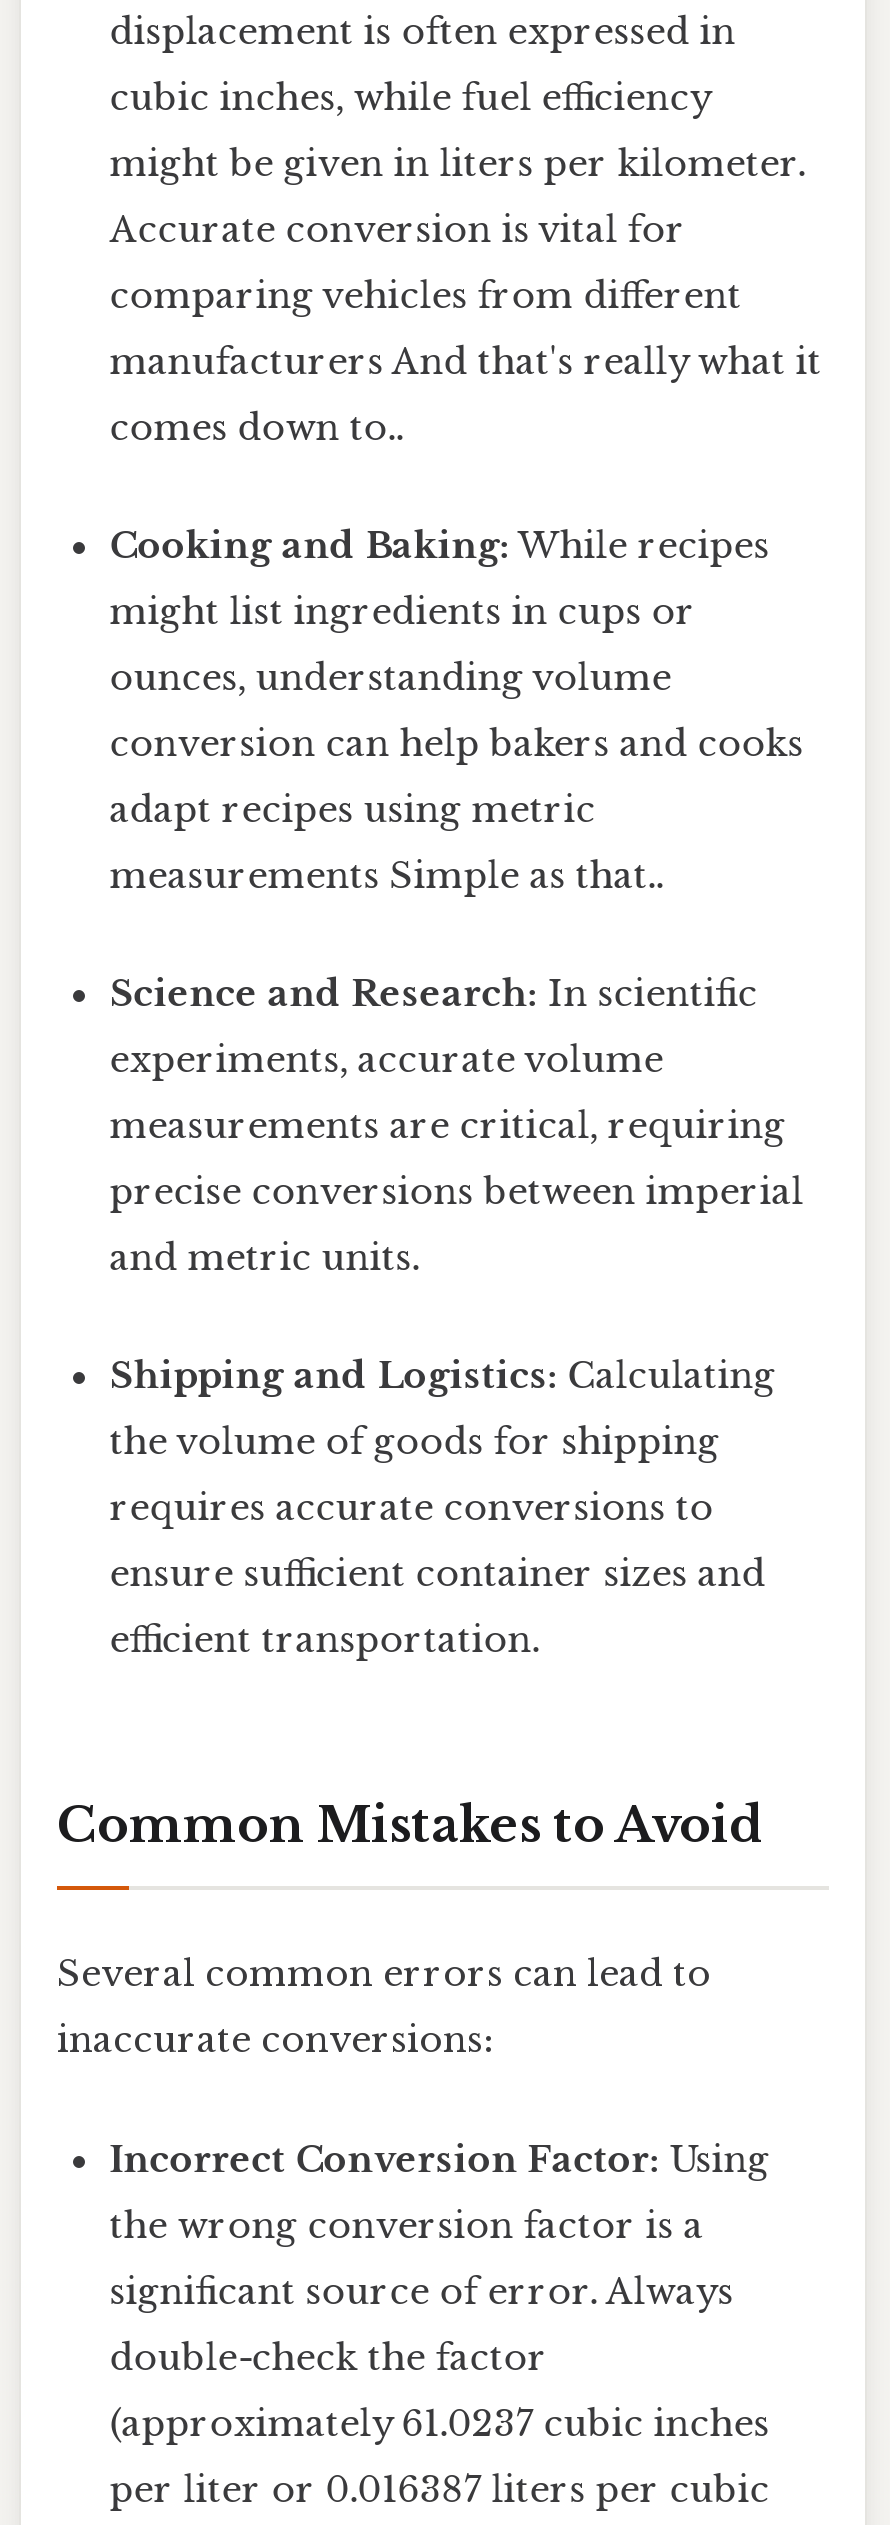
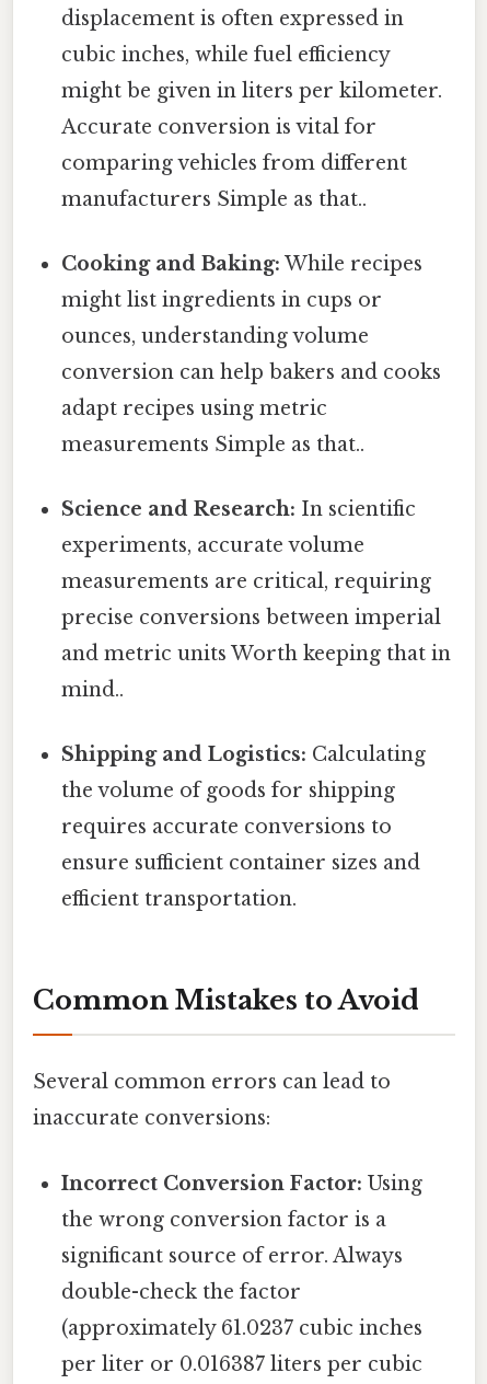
[109,339,821,449] manufacturers And that's really what it | comes down to.. -> [62,187,367,211] manufacturers Simple as that..
moved [109,524,803,1214] -> [62,252,441,630]: Cooking and Baking: While recipes | might list ingredients in cups or | ounces, understanding volume | ... | measurements are critical, requiring | precise conversions between imperial
[109,1236,419,1280] and metric units. -> [62,642,451,702] and metric units Worth keeping that in | mind..

